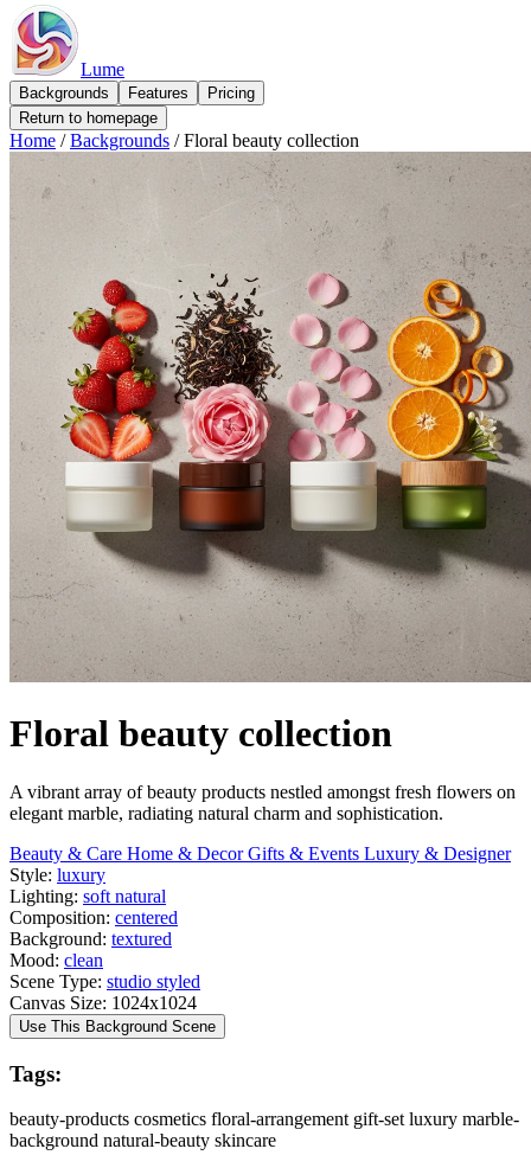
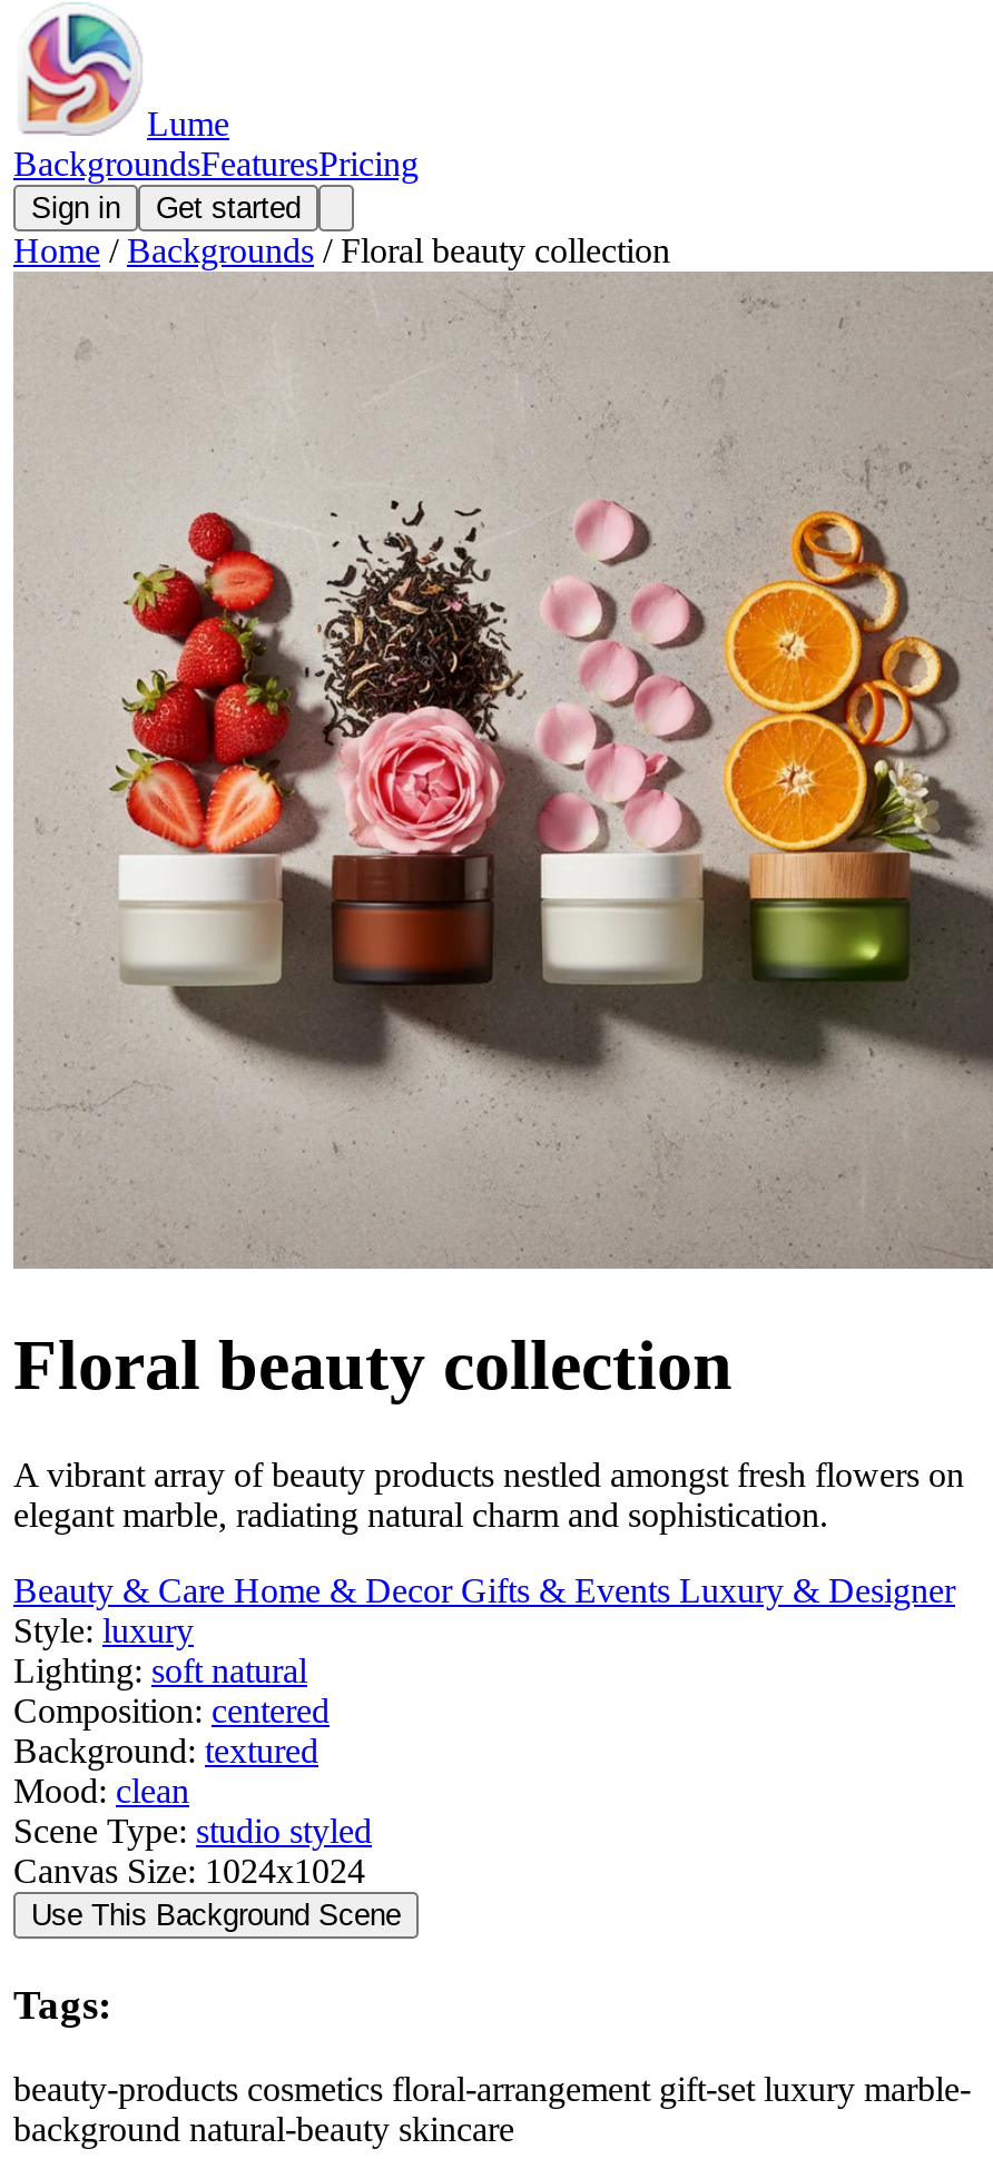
[19,84,255,127] Backgrounds | Features | Pricing | Return to homepage -> [13,145,419,225] BackgroundsFeaturesPricing | Sign in | Get started

